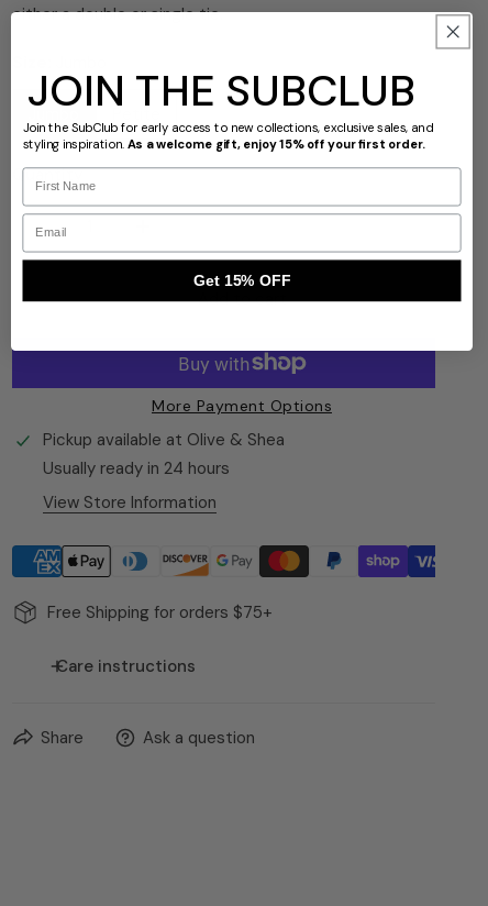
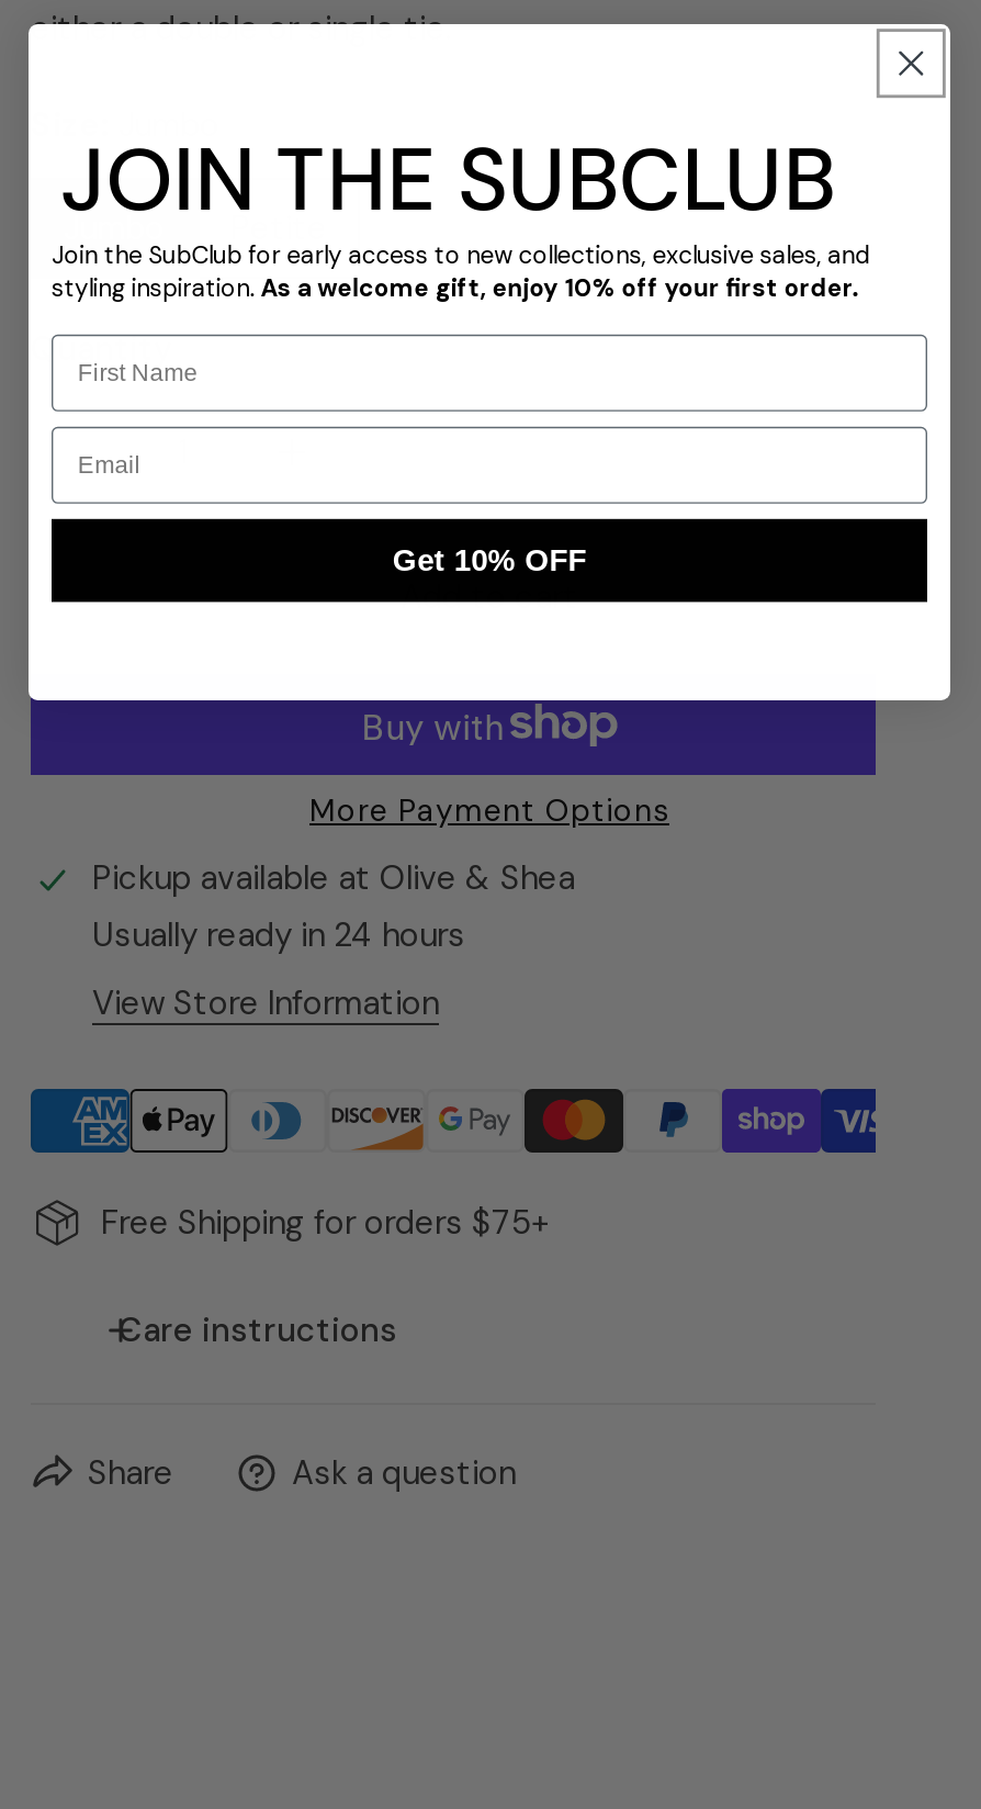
[23,135,425,152] styling inspiration. As a welcome gift, enjoy 15% off your first order. -> [52,270,858,303] styling inspiration. As a welcome gift, enjoy 10% off your first order.
[193,272,290,289] Get 15% OFF -> [393,542,586,576] Get 10% OFF

